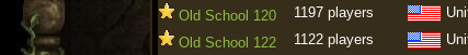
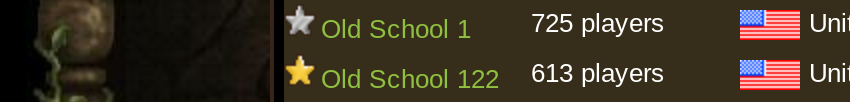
[178,8,276,24] Old School 120 -> [321,14,471,44] Old School 1
[293,4,373,20] 1197 players -> [531,8,665,38] 725 players
[178,31,373,51] Old School 122 1122 players -> [321,58,665,94] Old School 122 613 players

